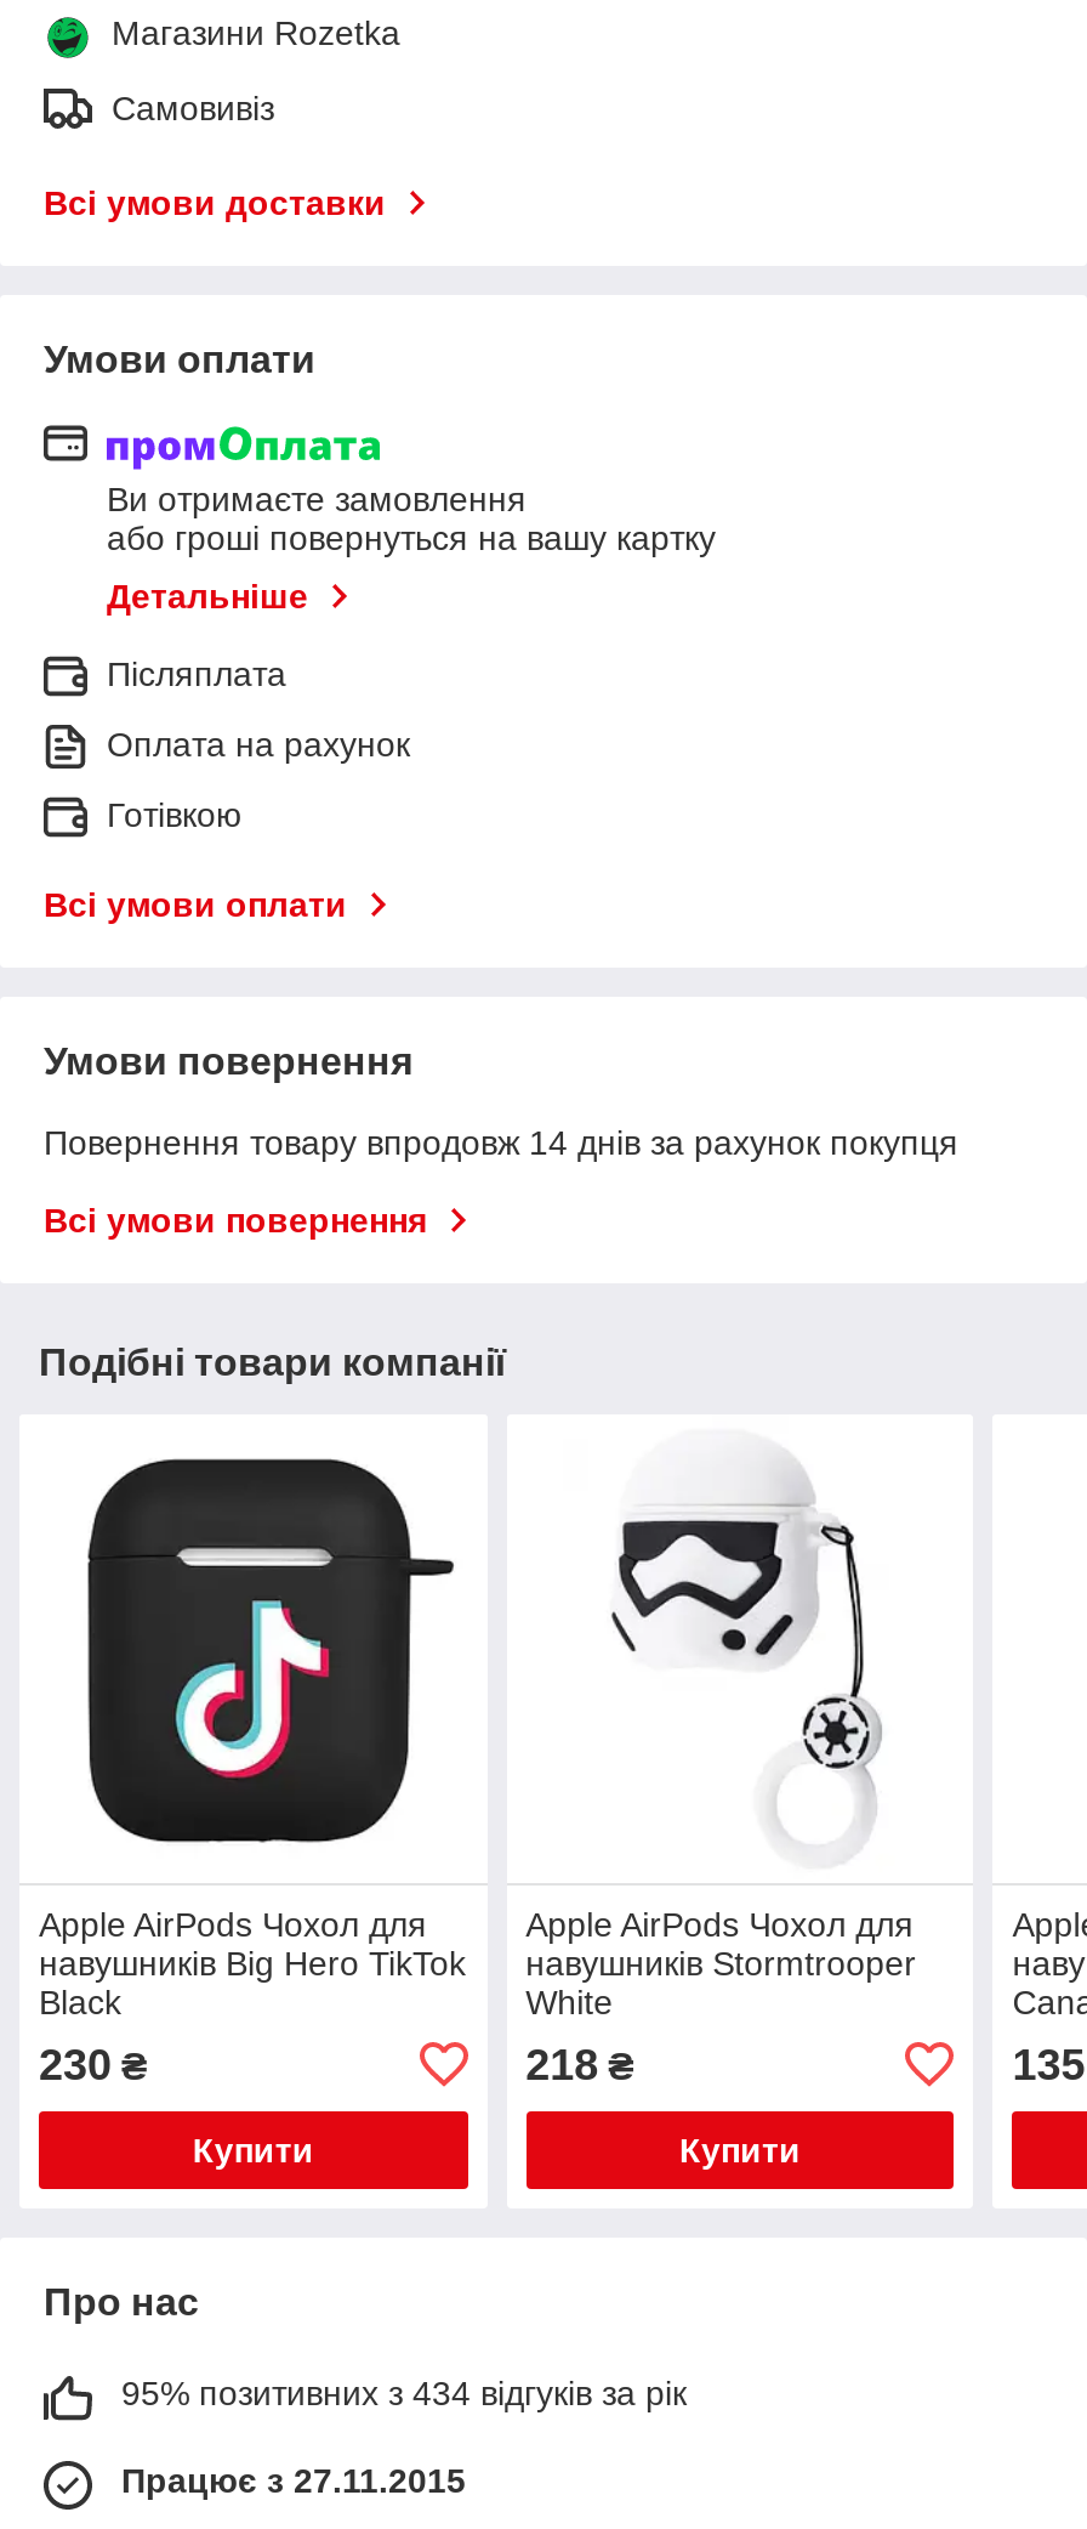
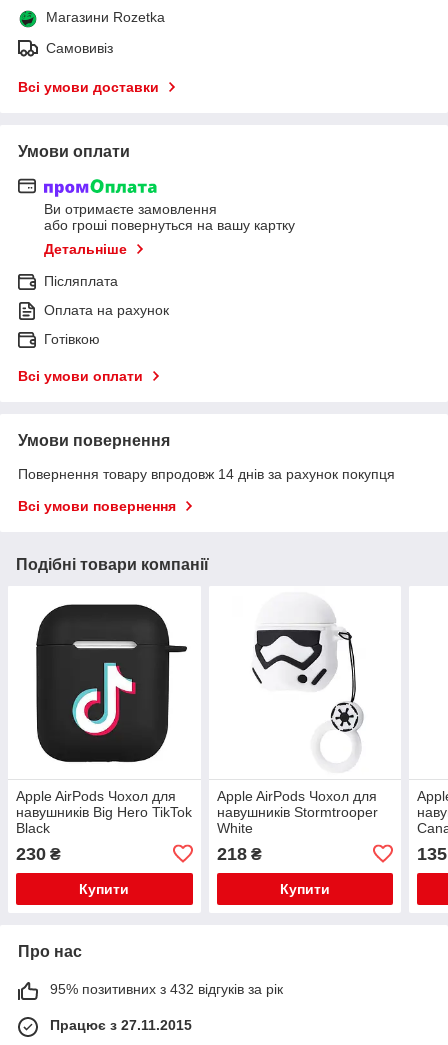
[121,2373,687,2412] 95% позитивних з 434 відгуків за рік -> [50,981,283,997] 95% позитивних з 432 відгуків за рік

